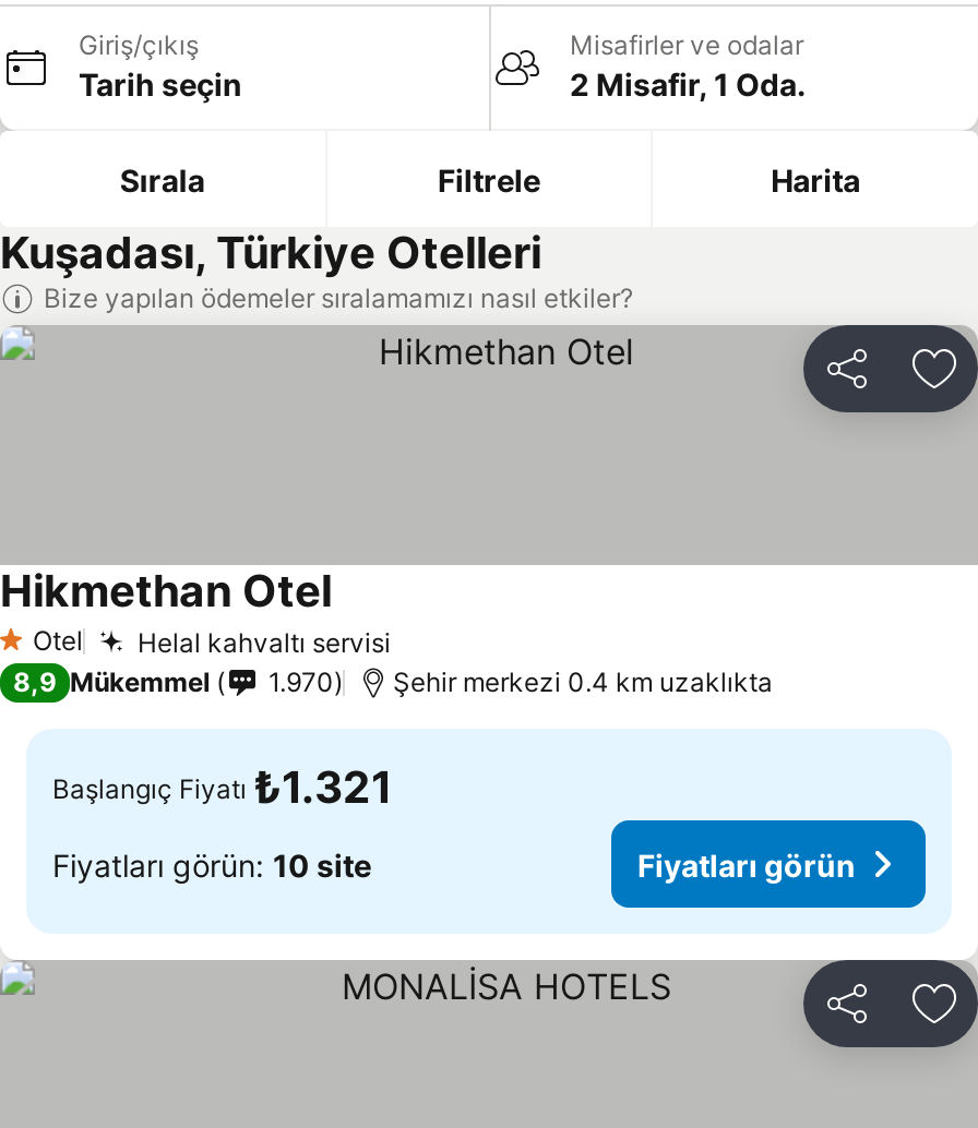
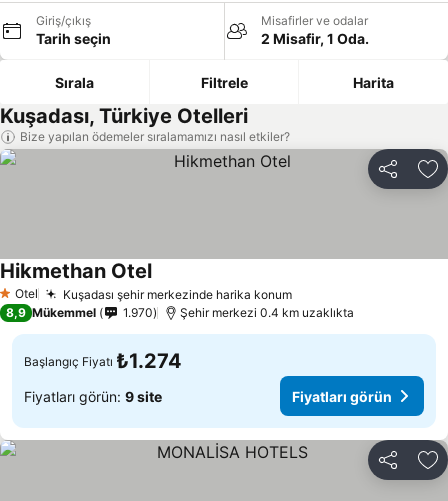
[138,625,391,658] Helal kahvaltı servisi -> [63,286,292,301] Kuşadası şehir merkezinde harika konum
[52,761,393,814] Başlangıç Fiyatı ₺1.321 -> [24,349,182,373] Başlangıç Fiyatı ₺1.274
[52,845,371,883] Fiyatları görün: 10 site -> [24,387,162,404] Fiyatları görün: 9 site

